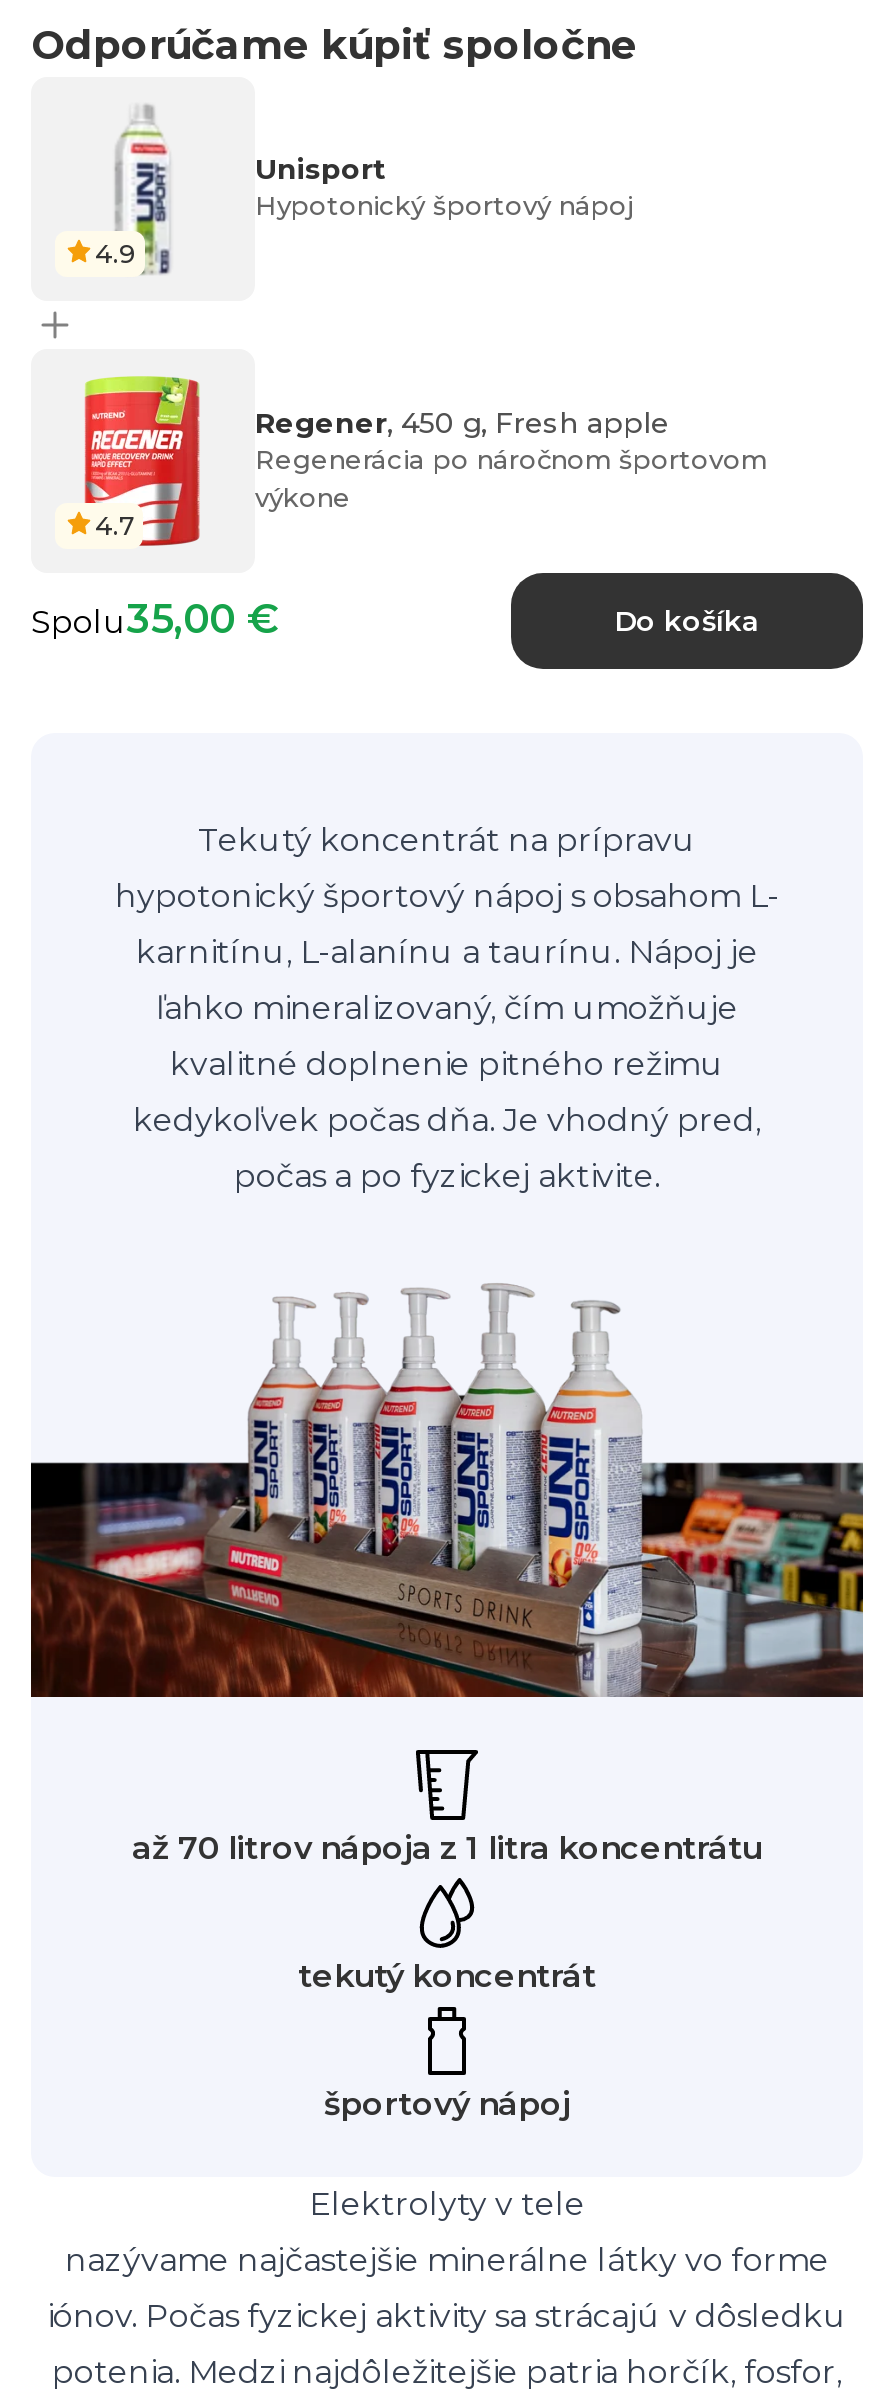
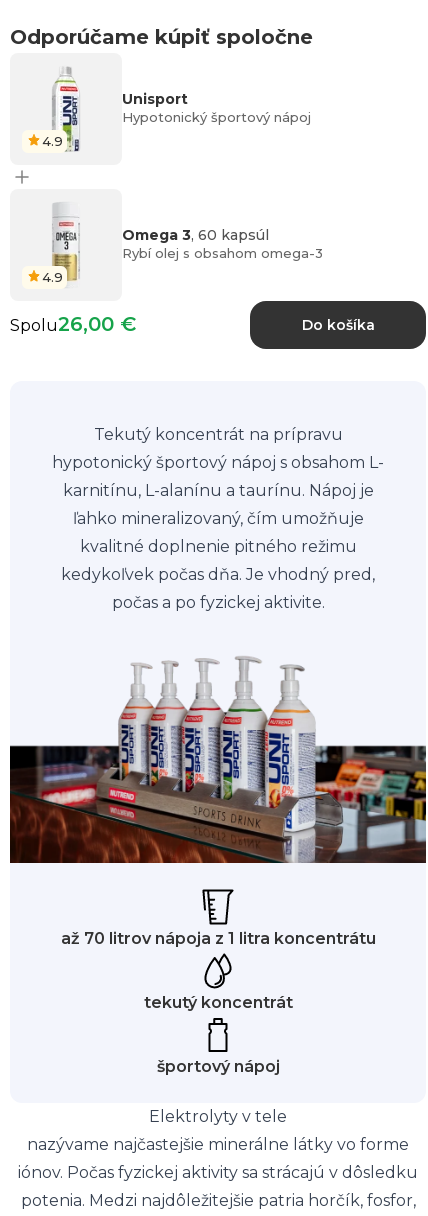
[83,375,201,547] [image] | 4.7 -> [37,203,94,287] [image] | 4.9
[255,404,767,512] Regener, 450 g, Fresh apple | Regenerácia po náročnom športovom | výkone -> [122,226,323,261] Omega 3, 60 kapsúl | Rybí olej s obsahom omega-3
[31,595,279,643] Spolu35,00 € -> [10,312,136,336] Spolu26,00 €

